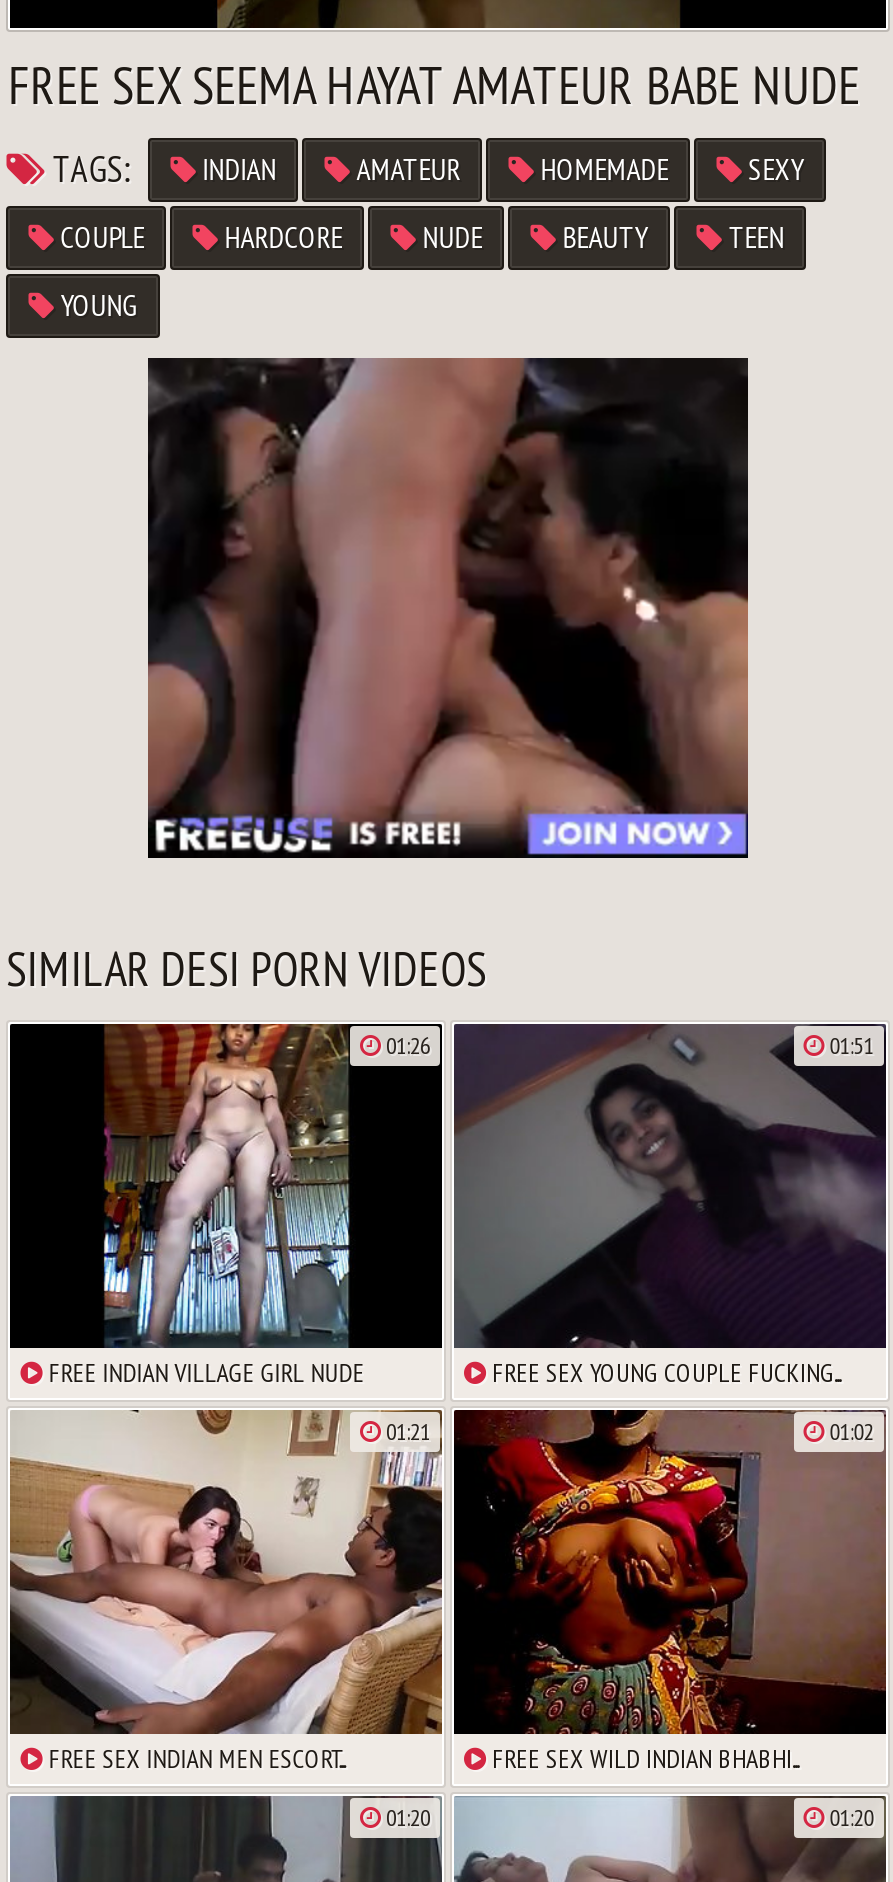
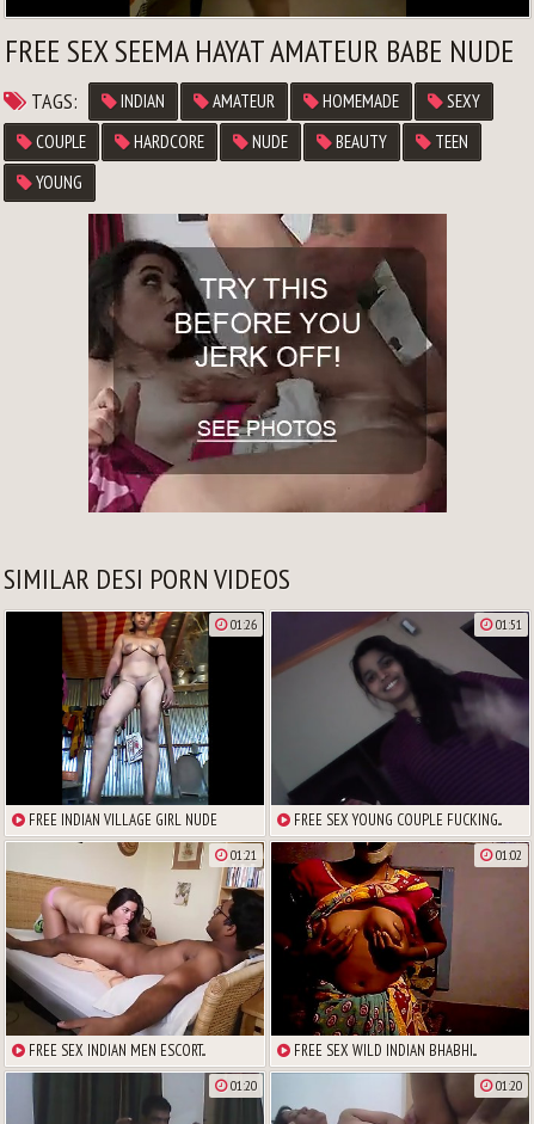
[146,356,750,860] [image] -> [87,213,448,514] [image]

